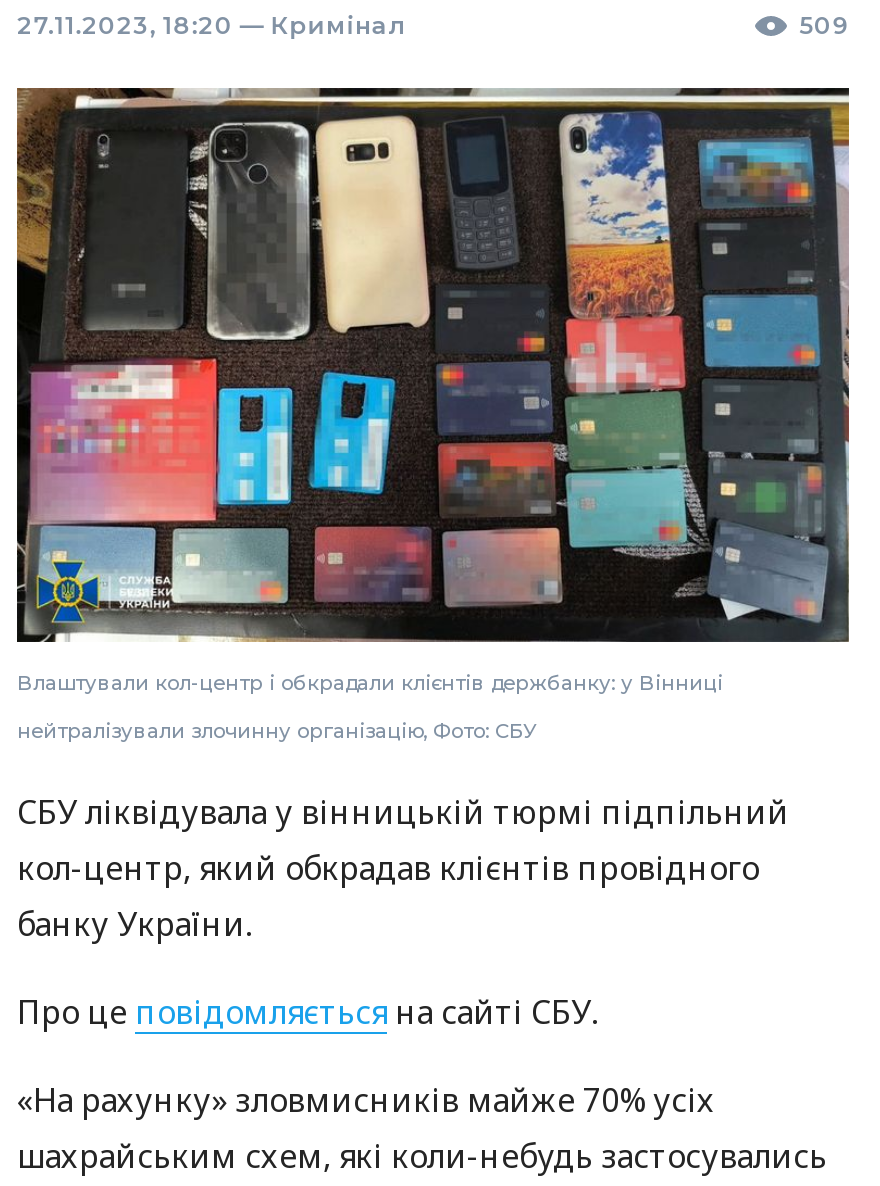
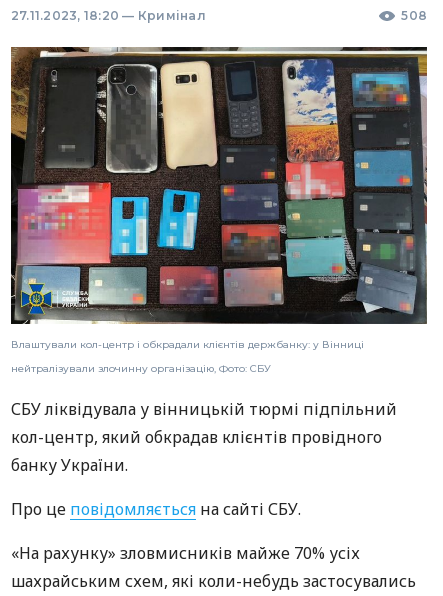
[800,10,849,40] 509 -> [401,8,427,23] 508

